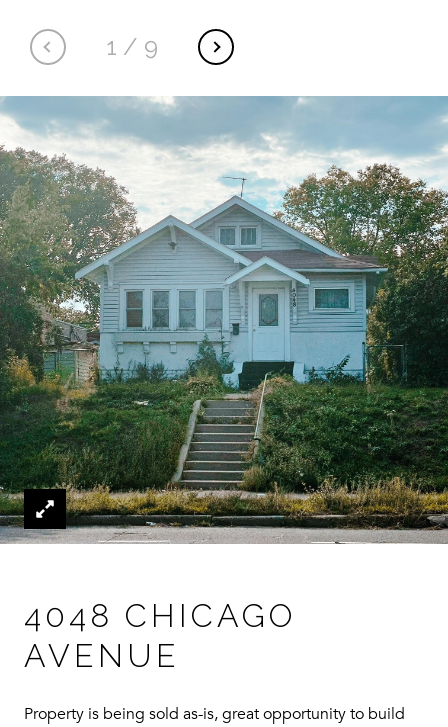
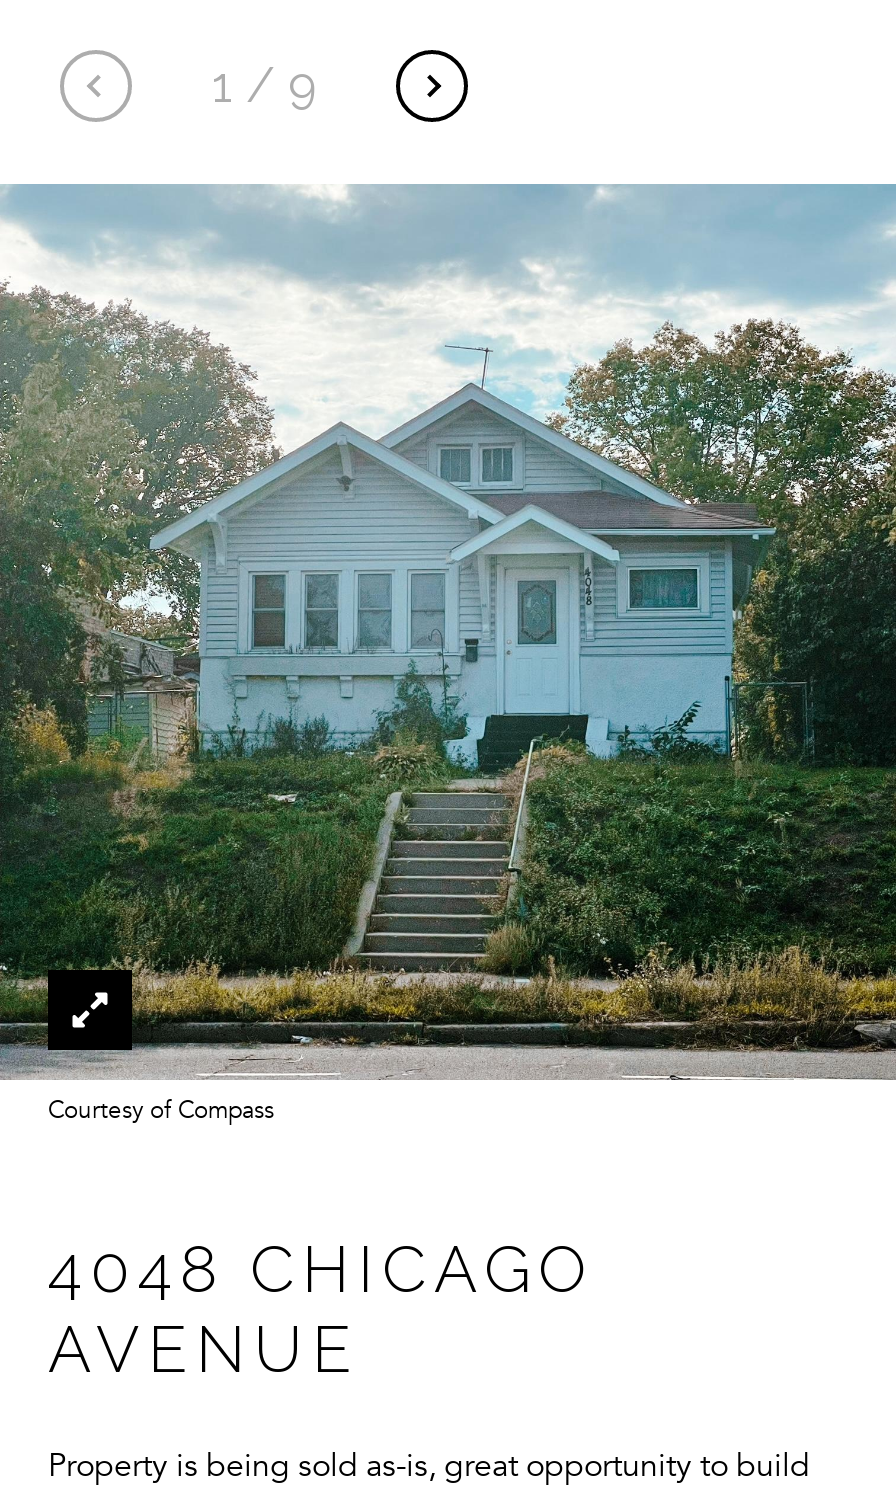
none -> [48,1096,274,1124] Courtesy of Compass

